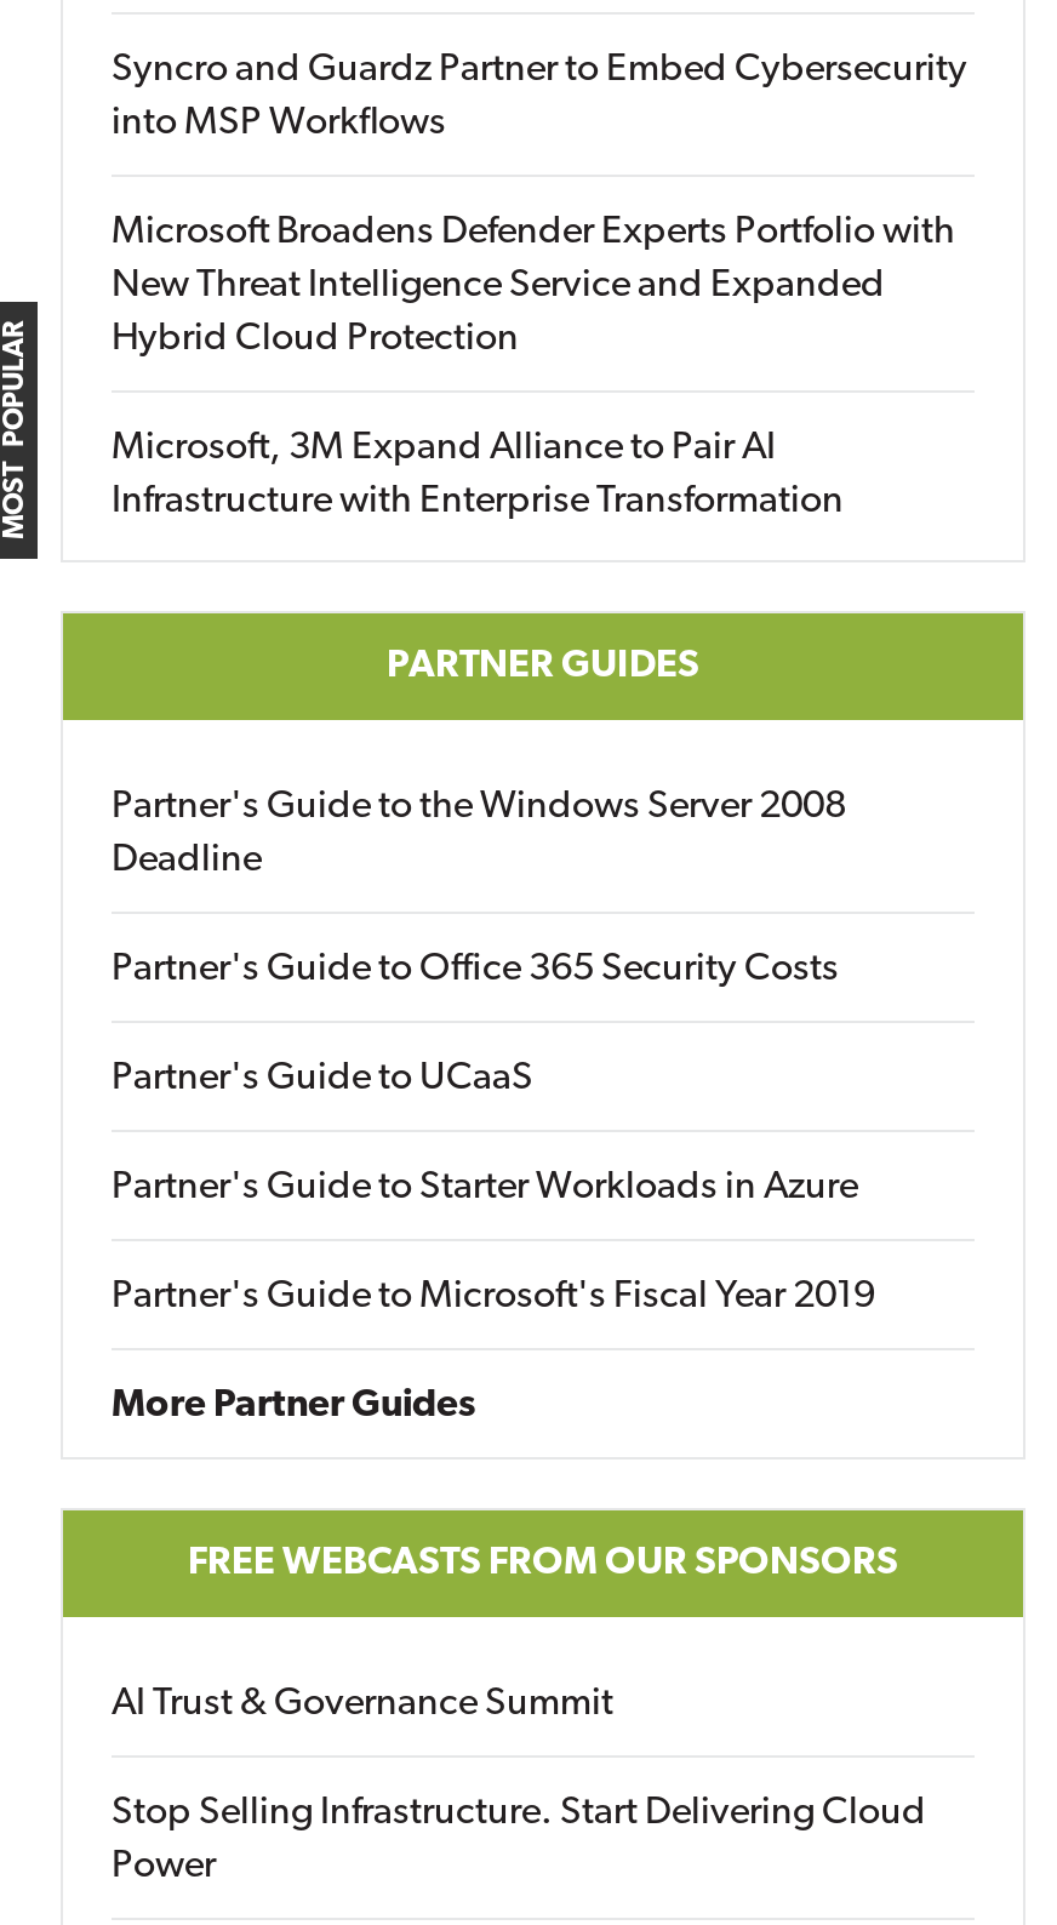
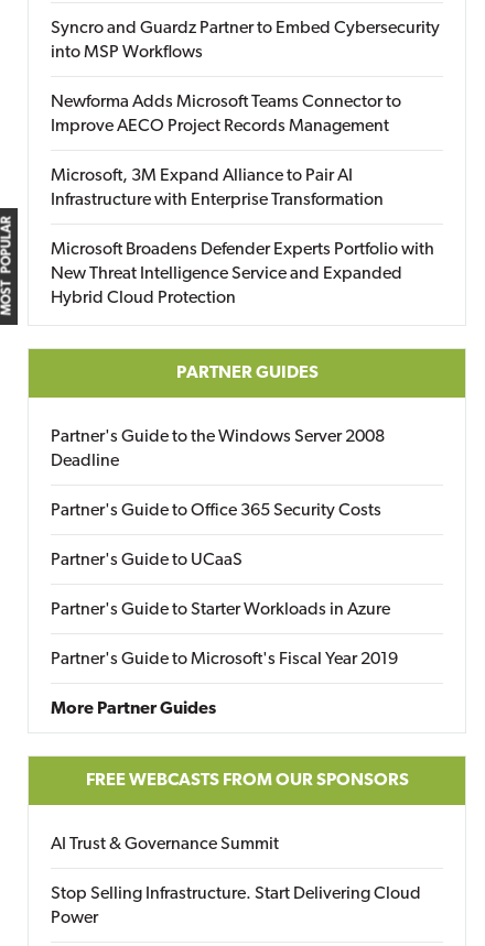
none -> [51,94,401,135] Newforma Adds Microsoft Teams Connector to | Improve AECO Project Records Management
moved [112,213,955,359] -> [51,241,434,307]: Microsoft Broadens Defender Experts Portfolio with | New Threat Intelligence Service and Expanded | Hybrid Cloud Protection
moved [112,429,844,521] -> [51,167,384,209]: Microsoft, 3M Expand Alliance to Pair AI | Infrastructure with Enterprise Transformation

